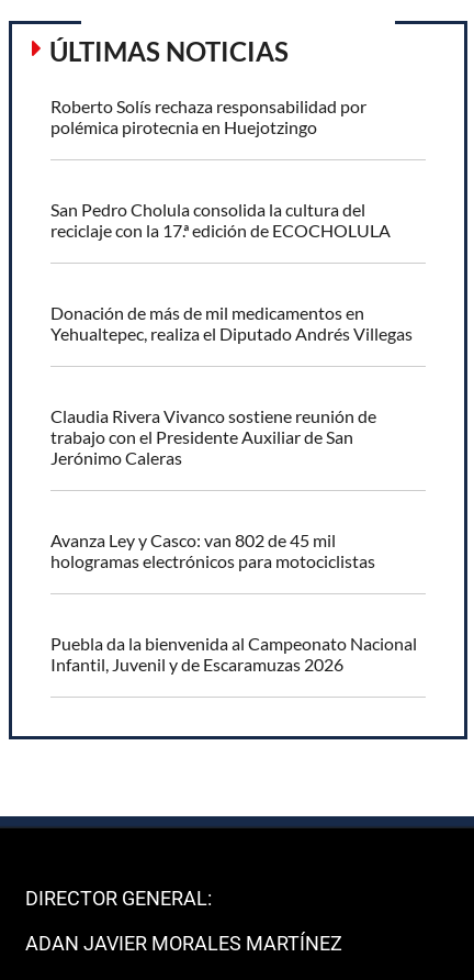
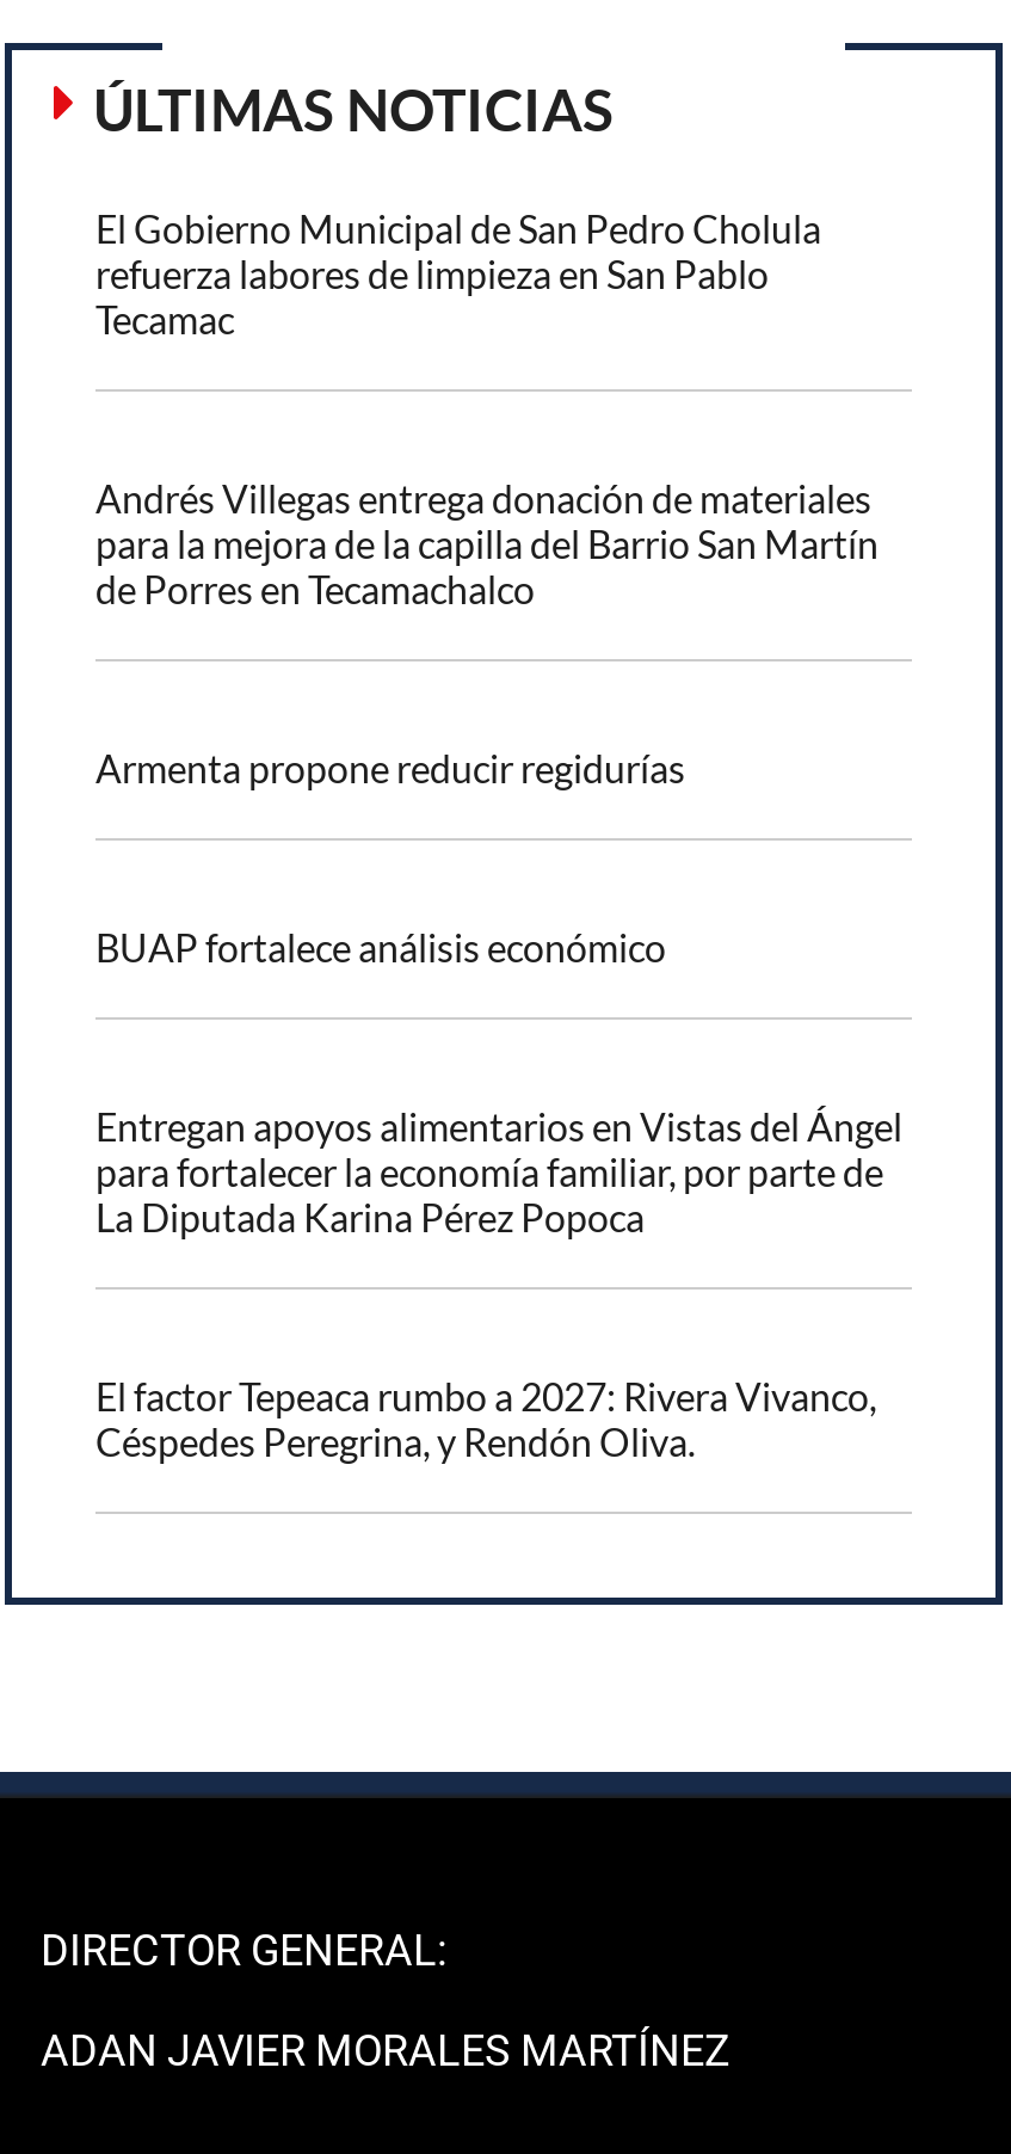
[50,95,366,137] Roberto Solís rechaza responsabilidad por | polémica pirotecnia en Huejotzingo -> [95,207,821,343] El Gobierno Municipal de San Pedro Cholula | refuerza labores de limpieza en San Pablo | Tecamac
[50,198,391,240] San Pedro Cholula consolida la cultura del | reciclaje con la 17.ª edición de ECOCHOLULA -> [95,477,879,613] Andrés Villegas entrega donación de materiales | para la mejora de la capilla del Barrio San Martín | de Porres en Tecamachalco
[50,302,413,343] Donación de más de mil medicamentos en | Yehualtepec, realiza el Diputado Andrés Villegas -> [95,746,685,792] Armenta propone reducir regidurías
[50,405,376,468] Claudia Rivera Vivanco sostiene reunión de | trabajo con el Presidente Auxiliar de San | Jerónimo Caleras -> [95,926,666,971] BUAP fortalece análisis económico
[50,529,375,571] Avanza Ley y Casco: van 802 de 45 mil | hologramas electrónicos para motociclistas -> [95,1105,902,1241] Entregan apoyos alimentarios en Vistas del Ángel | para fortalecer la economía familiar, por parte de | La Diputada Karina Pérez Popoca
[50,632,417,674] Puebla da la bienvenida al Campeonato Nacional | Infantil, Juvenil y de Escaramuzas 2026 -> [95,1375,876,1465] El factor Tepeaca rumbo a 2027: Rivera Vivanco, | Céspedes Peregrina, y Rendón Oliva.

